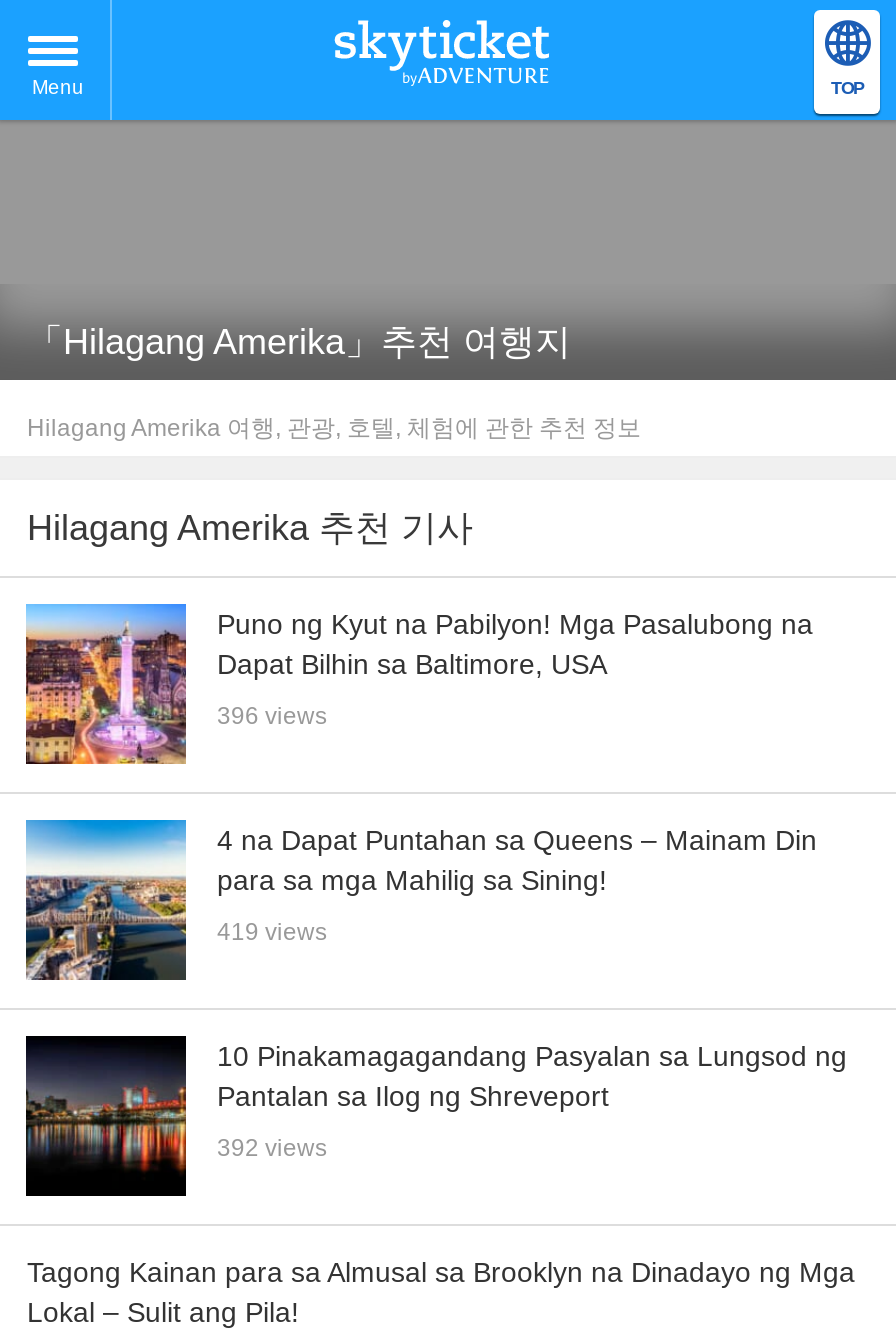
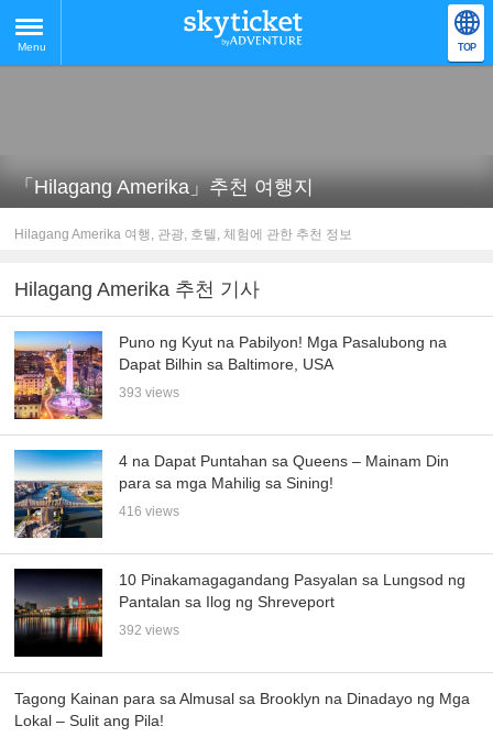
[217,703,327,731] 396 views -> [119,385,180,401] 393 views
[217,919,327,947] 419 views -> [119,504,180,520] 416 views

